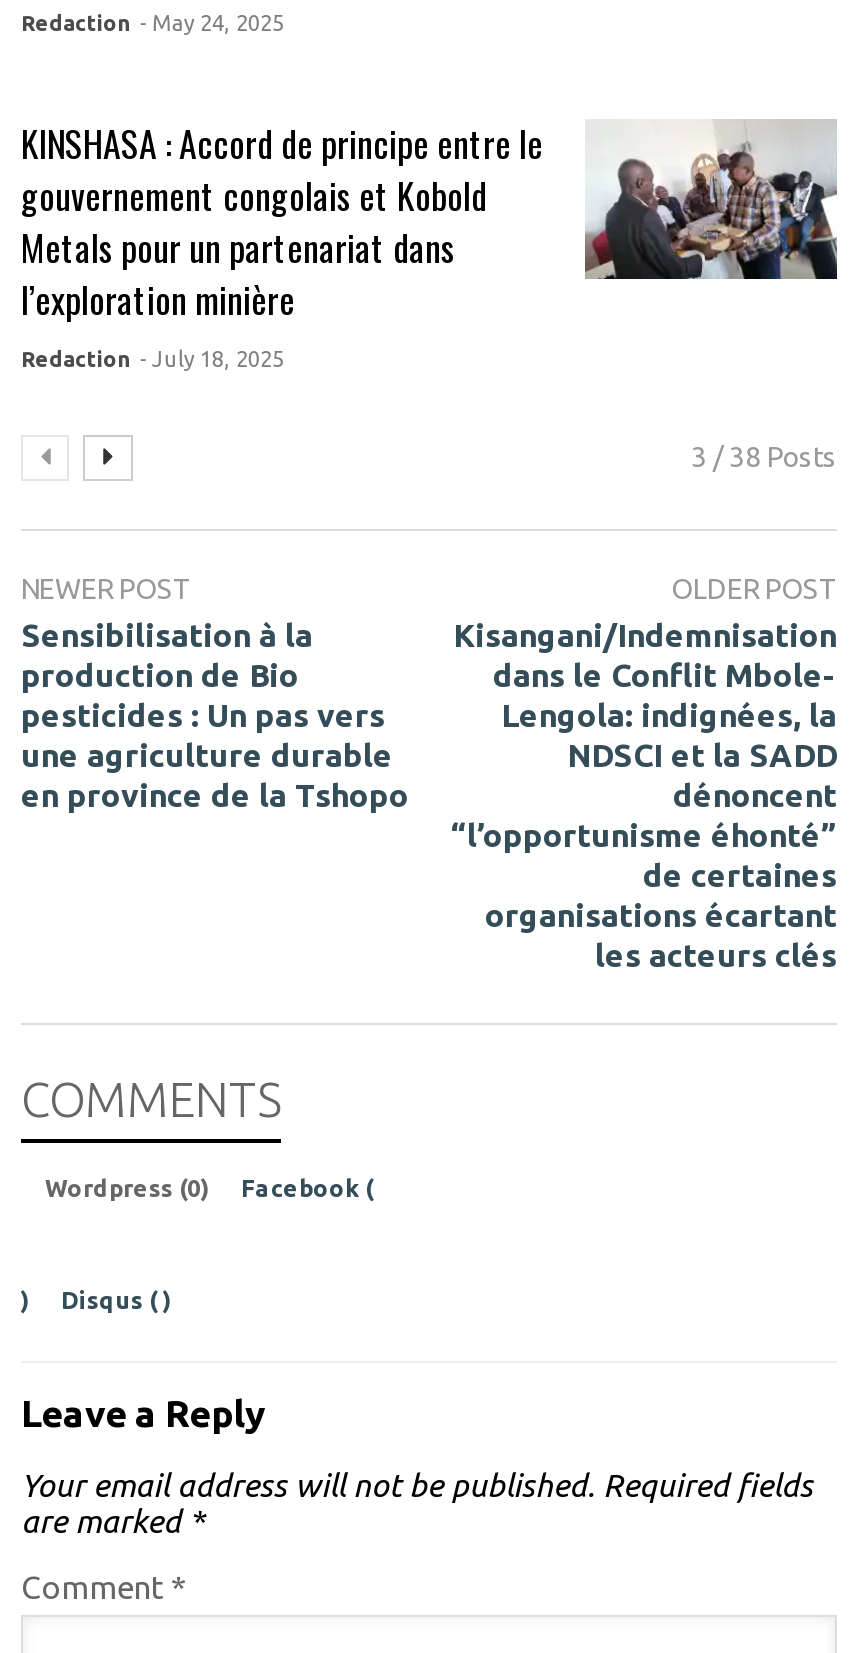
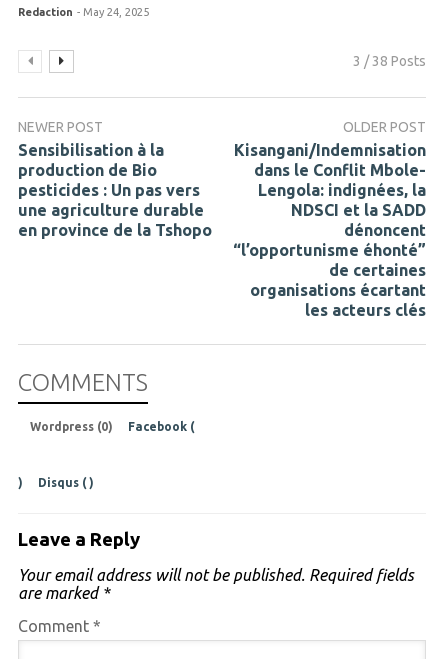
[21,117,839,371] [image] | KINSHASA : Accord de principe entre le | gouvernement congolais et Kobold | Metals pour un partenariat dans | l’exploration minière | Redaction - July 18, 2025 -> none

